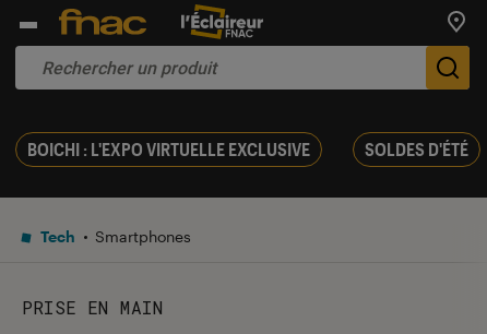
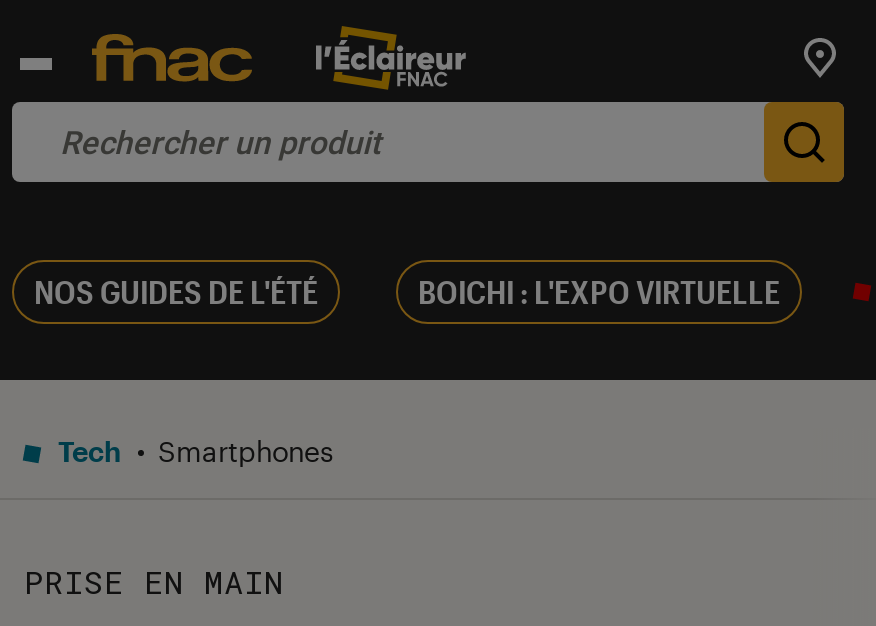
[27,139,468,159] BOICHI : L'EXPO VIRTUELLE EXCLUSIVE | SOLDES D'ÉTÉ -> [34,272,780,310] NOS GUIDES DE L'ÉTÉ | BOICHI : L'EXPO VIRTUELLE

